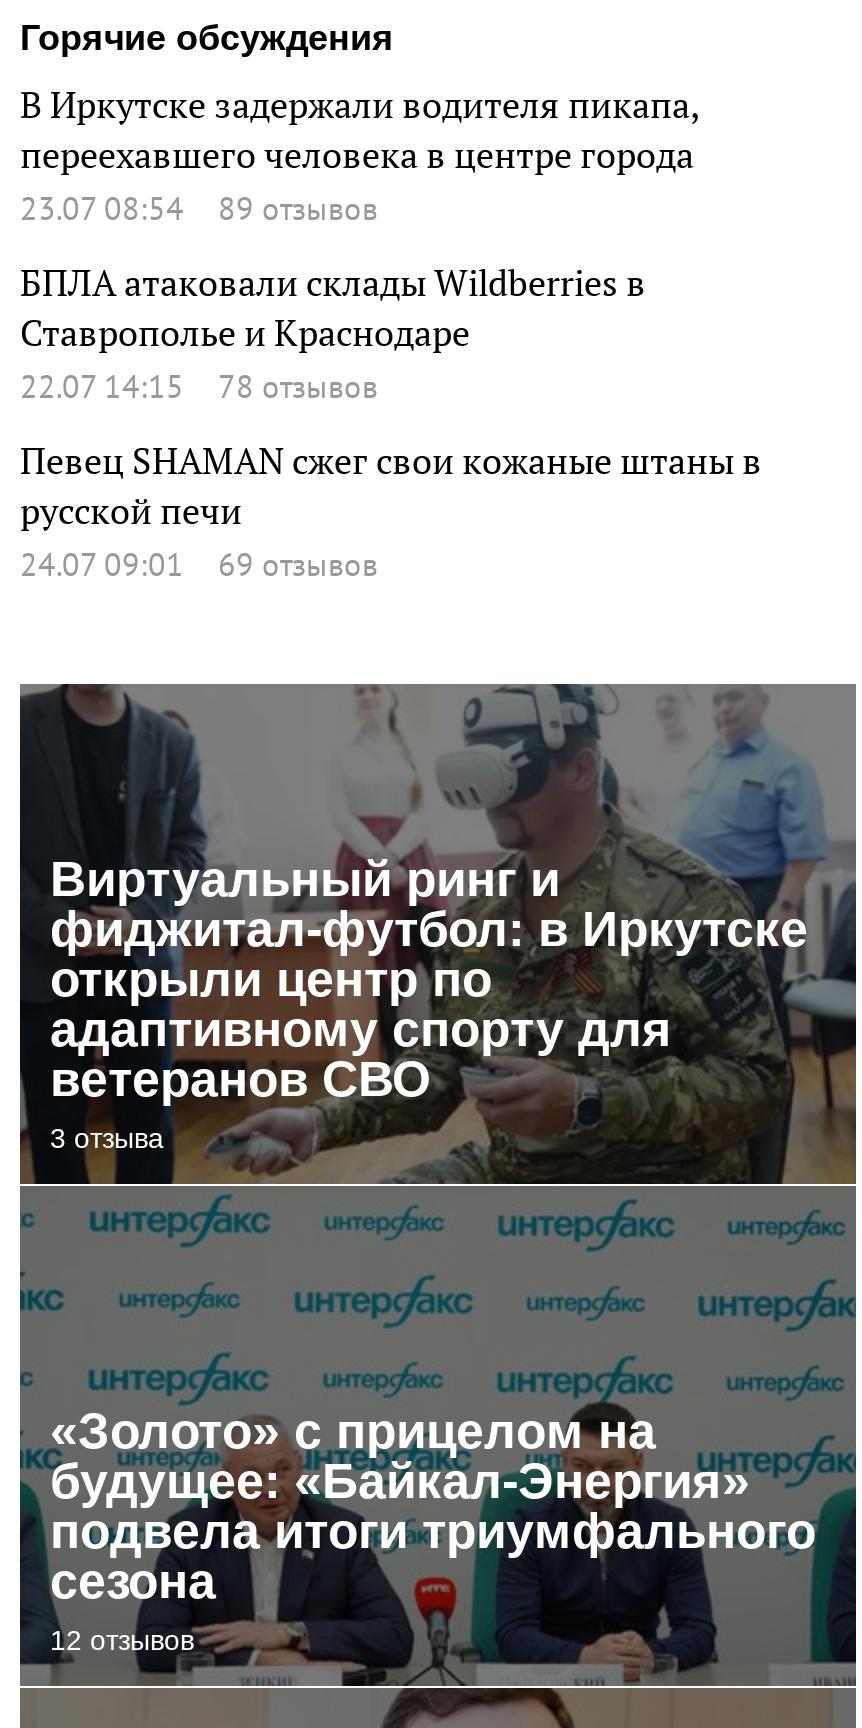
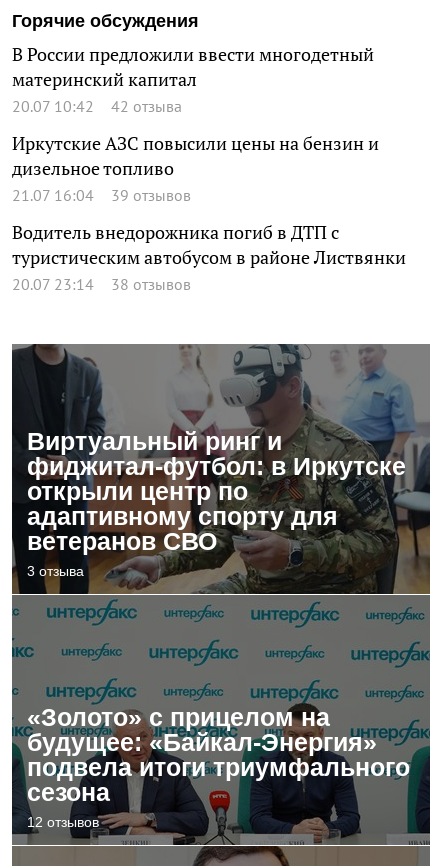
[20,82,698,228] В Иркутске задержали водителя пикапа, | переехавшего человека в центре города | 23.07 08:54 | 89 отзывов -> [12,43,374,116] В России предложили ввести многодетный | материнский капитал | 20.07 10:42 | 42 отзыва
[20,260,646,406] БПЛА атаковали склады Wildberries в | Ставрополье и Краснодаре | 22.07 14:15 | 78 отзывов -> [12,132,379,205] Иркутские АЗС повысили цены на бензин и | дизельное топливо | 21.07 16:04 | 39 отзывов
[20,438,762,584] Певец SHAMAN сжег свои кожаные штаны в | русской печи | 24.07 09:01 | 69 отзывов -> [12,221,406,294] Водитель внедорожника погиб в ДТП с | туристическим автобусом в районе Листвянки | 20.07 23:14 | 38 отзывов

